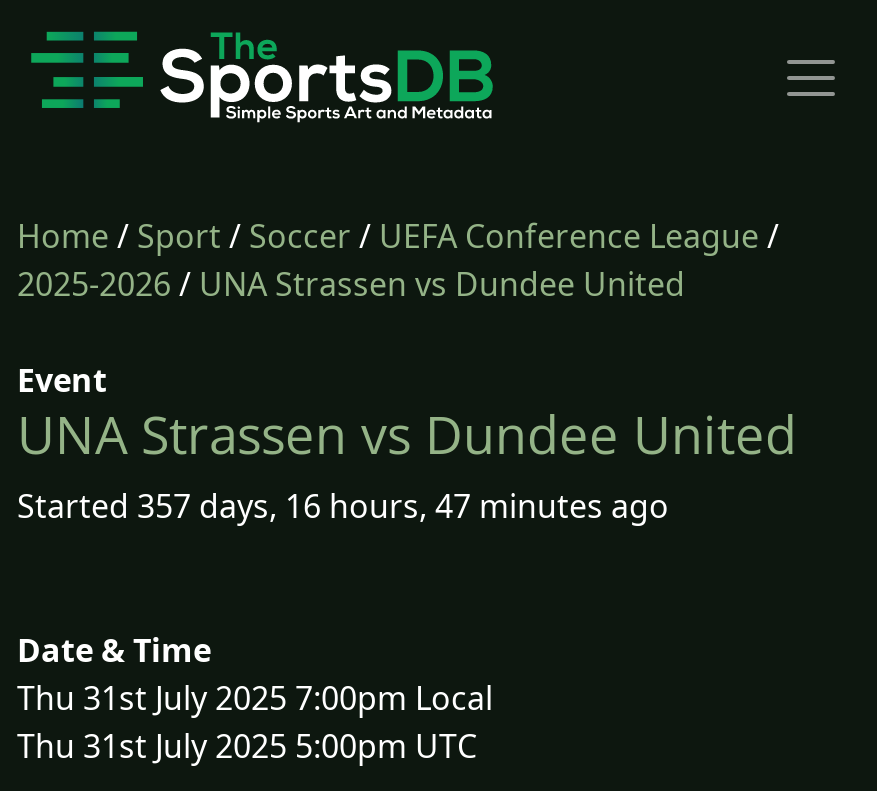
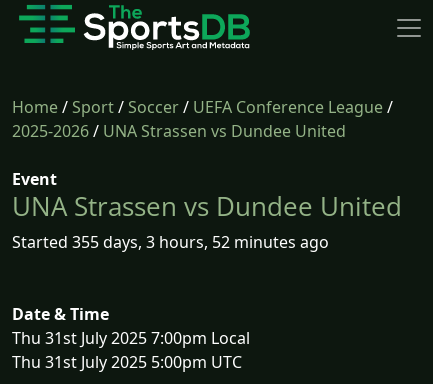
[17,484,669,528] Started 357 days, 16 hours, 47 minutes ago -> [12,231,329,253] Started 355 days, 3 hours, 52 minutes ago

